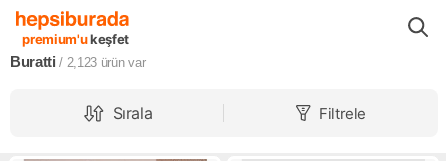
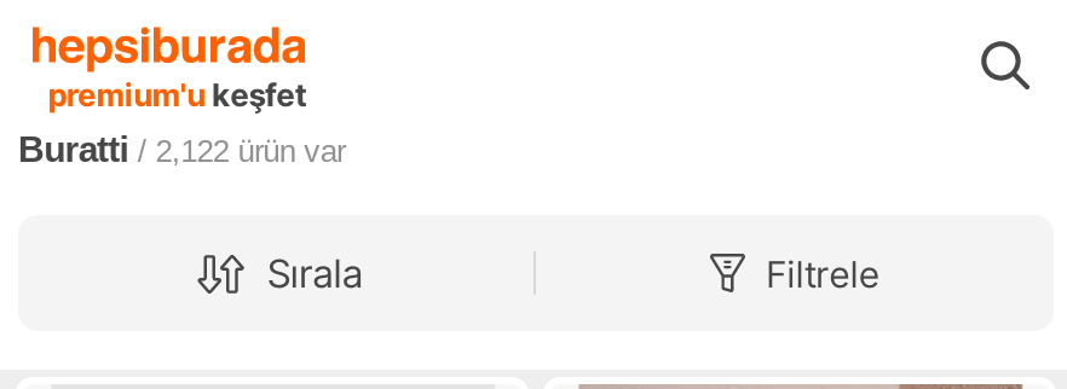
[10,53,145,70] Buratti / 2,123 ürün var -> [18,128,345,169] Buratti / 2,122 ürün var

